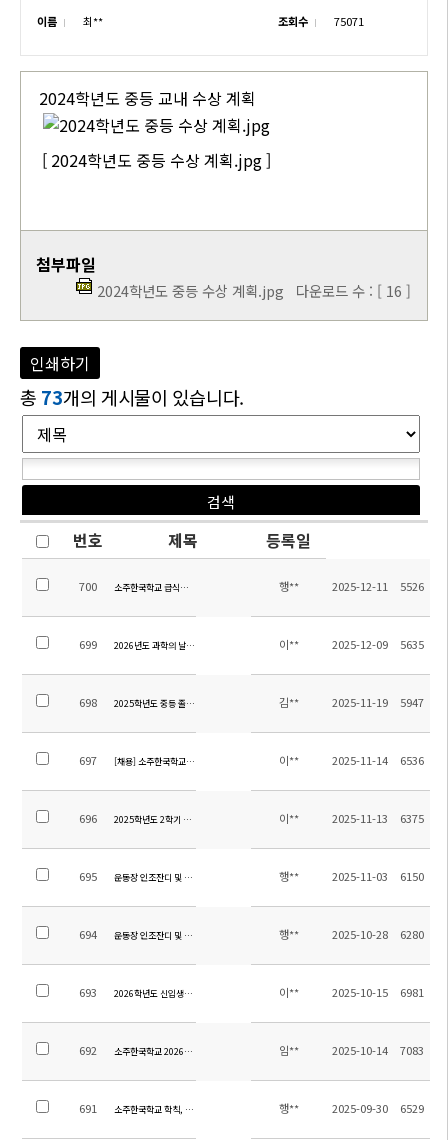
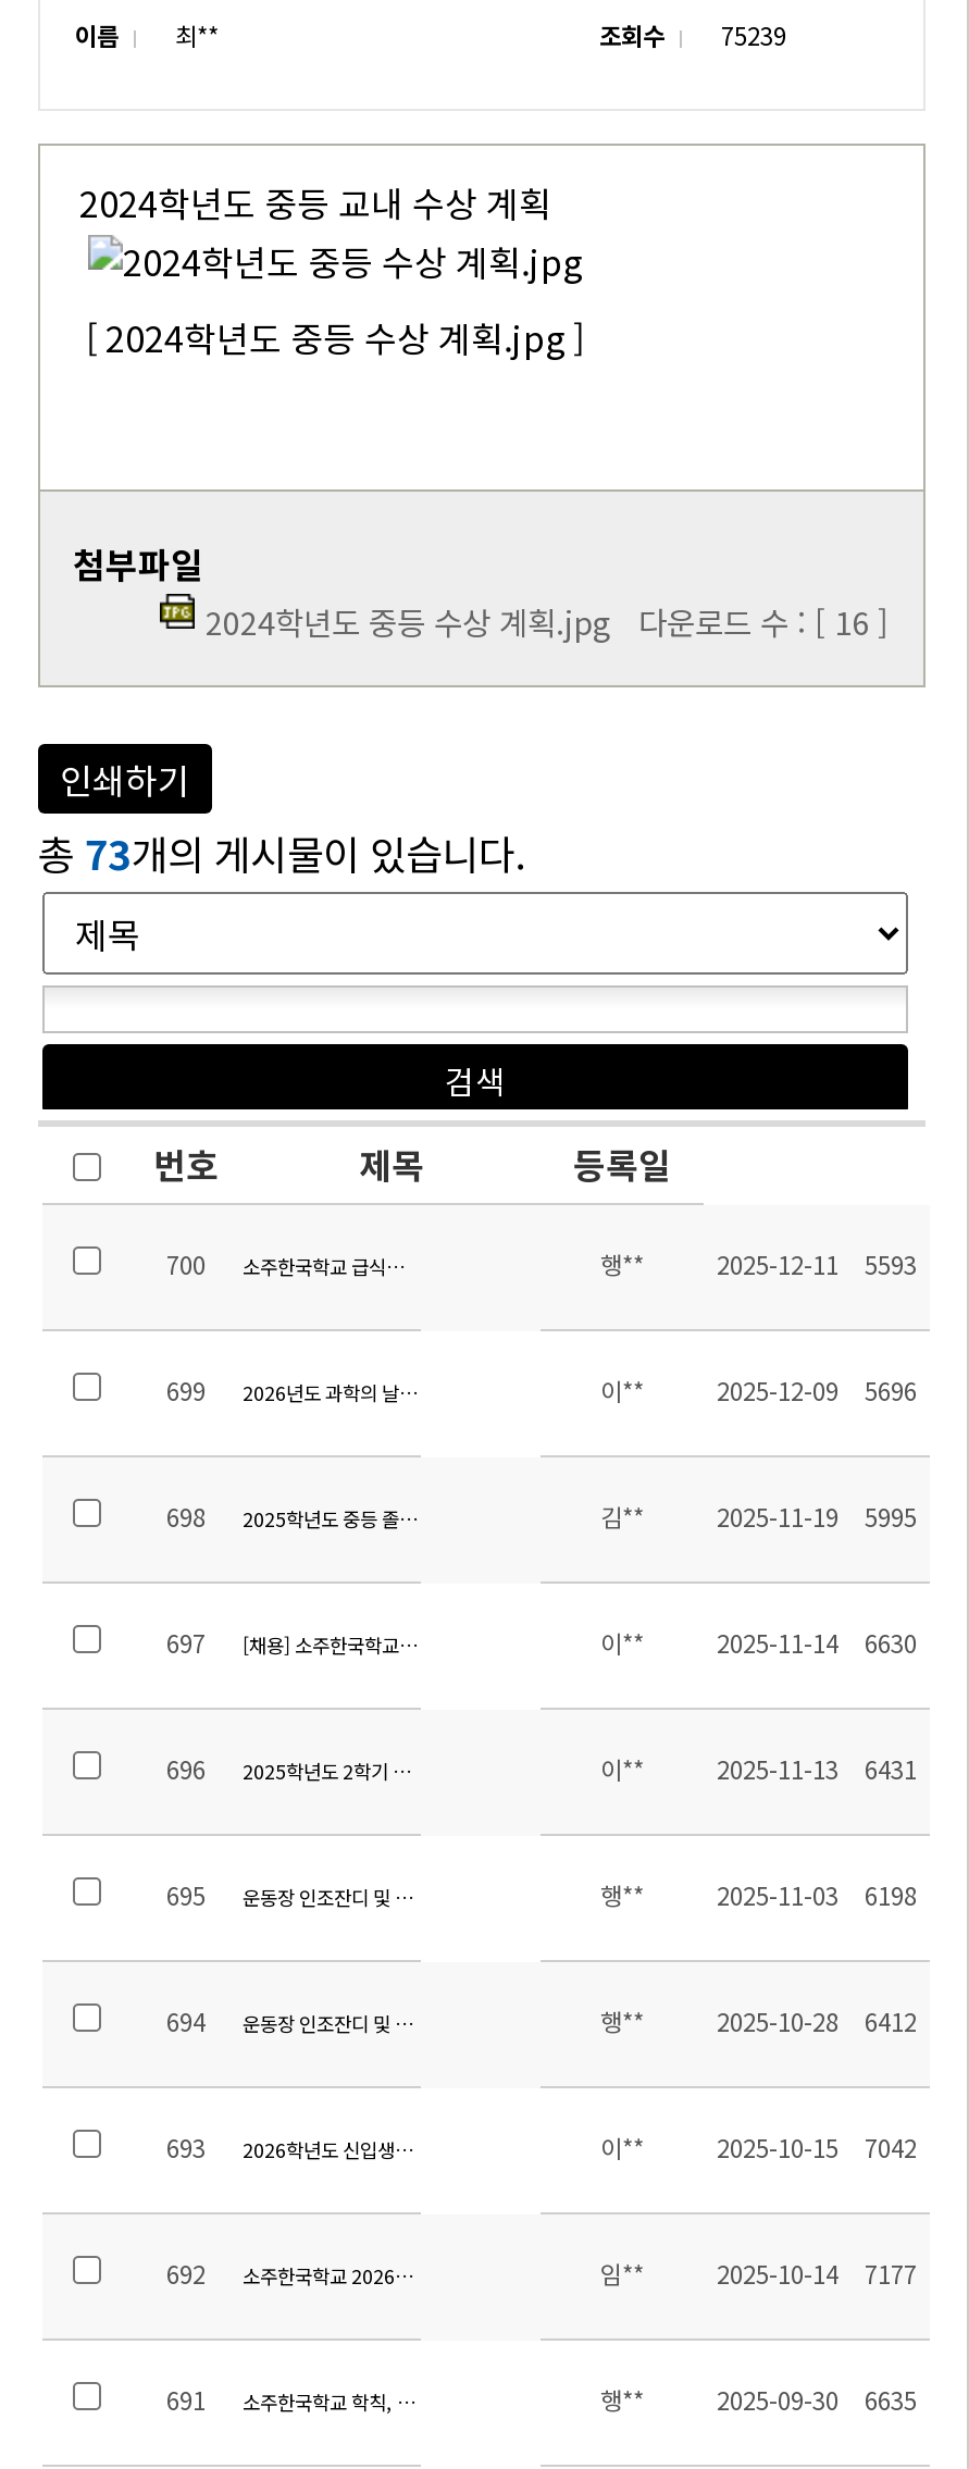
[278,13,364,29] 조회수 75071 -> [599,17,786,52] 조회수 75239
[400,578,424,594] 5526 -> [865,1246,917,1281] 5593
[400,636,424,652] 5635 -> [865,1373,917,1407] 5696
[332,694,424,710] 2025-11-19 5947 -> [717,1499,917,1534] 2025-11-19 5995
[332,752,424,768] 2025-11-14 6536 -> [717,1625,917,1660] 2025-11-14 6630
[332,810,424,826] 2025-11-13 6375 -> [717,1751,917,1786] 2025-11-13 6431
[400,868,424,884] 6150 -> [865,1877,917,1912] 6198
[400,926,424,942] 6280 -> [865,2003,917,2038] 6412
[332,984,424,1000] 2025-10-15 6981 -> [717,2130,917,2164] 2025-10-15 7042
[332,1042,424,1058] 2025-10-14 7083 -> [717,2256,917,2291] 2025-10-14 7177
[332,1100,424,1116] 2025-09-30 6529 -> [717,2382,917,2417] 2025-09-30 6635

